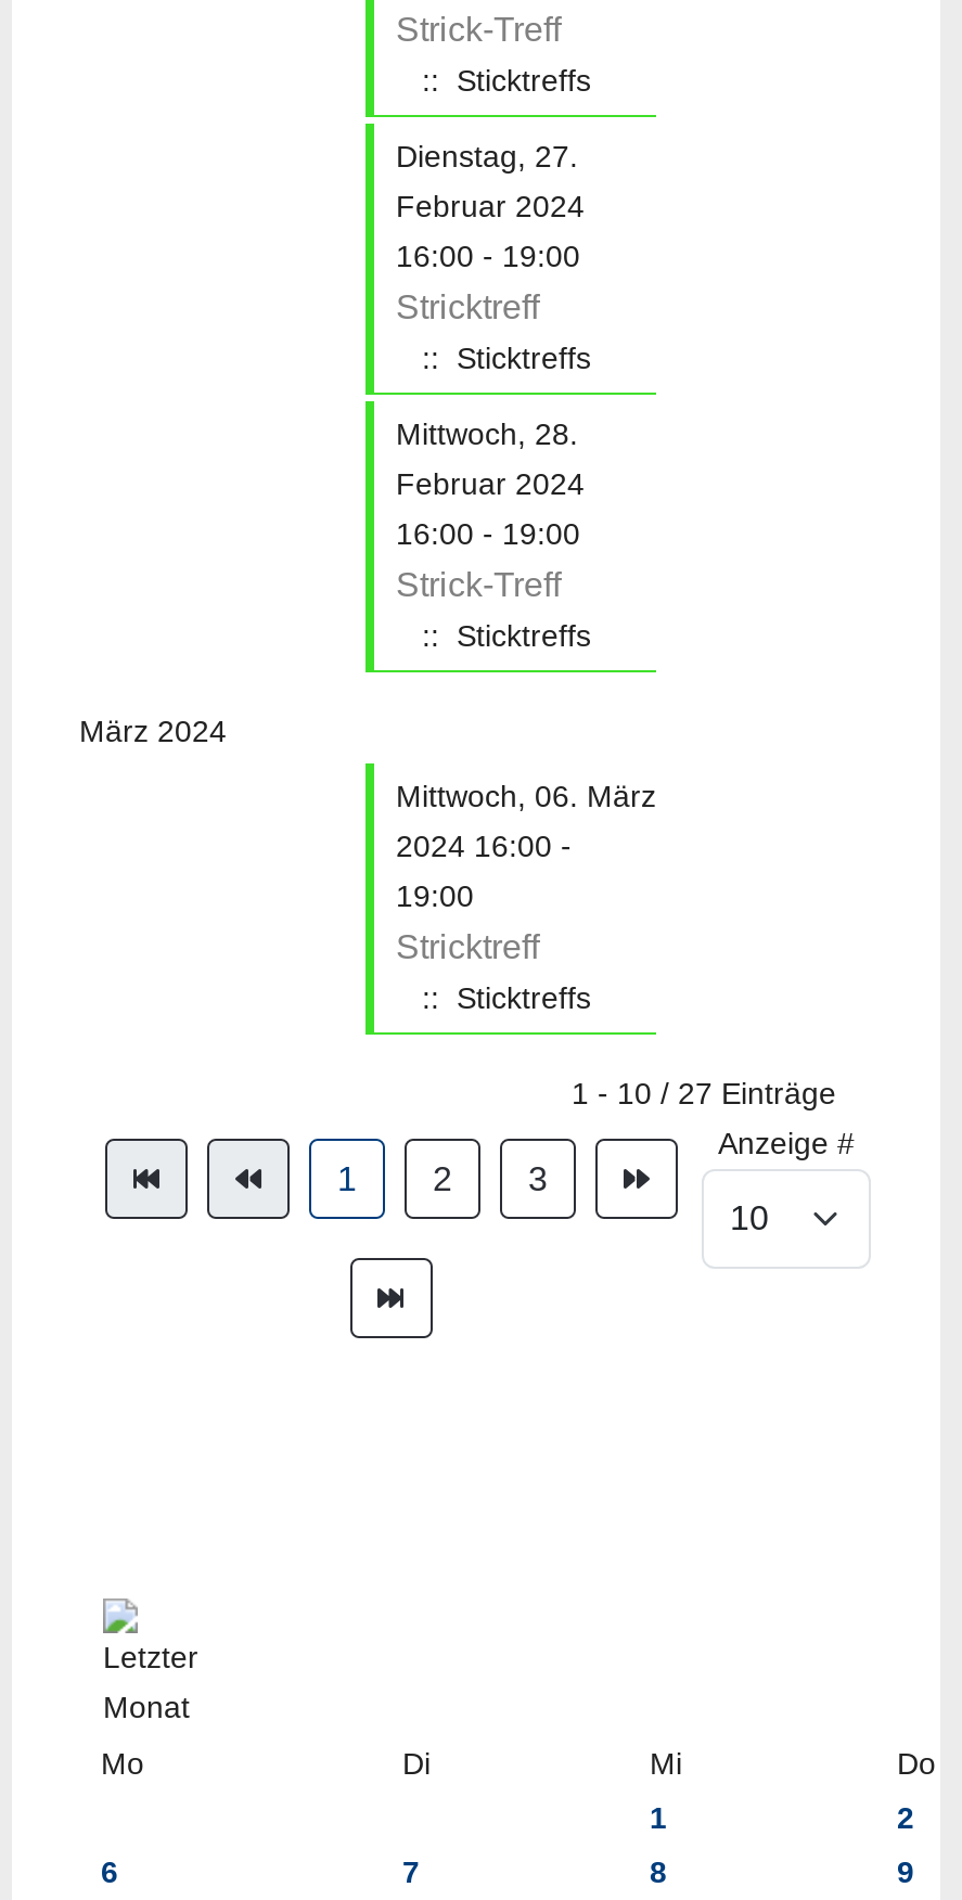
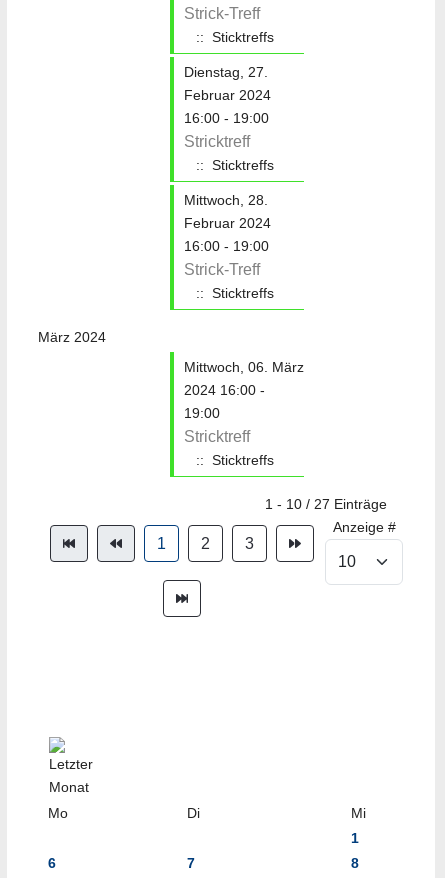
[897,1746,936,1781] Do -> none
[897,1800,914,1835] 2 -> none
[897,1854,914,1889] 9 -> none

